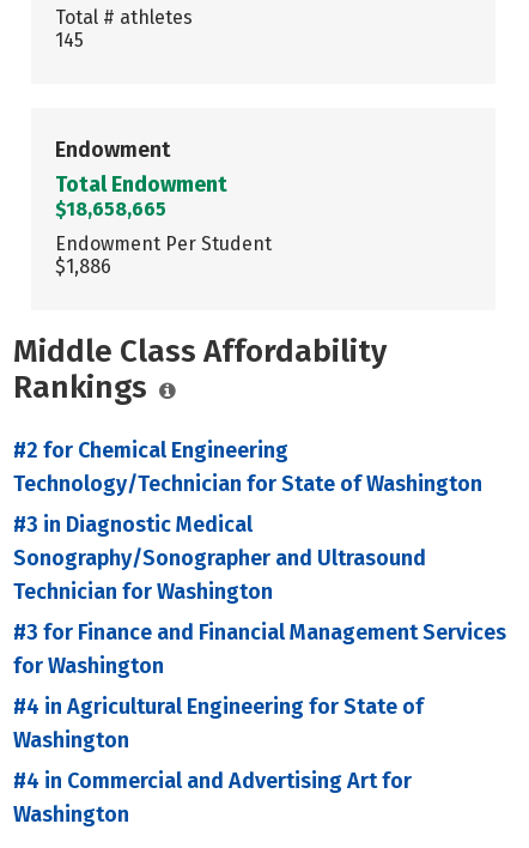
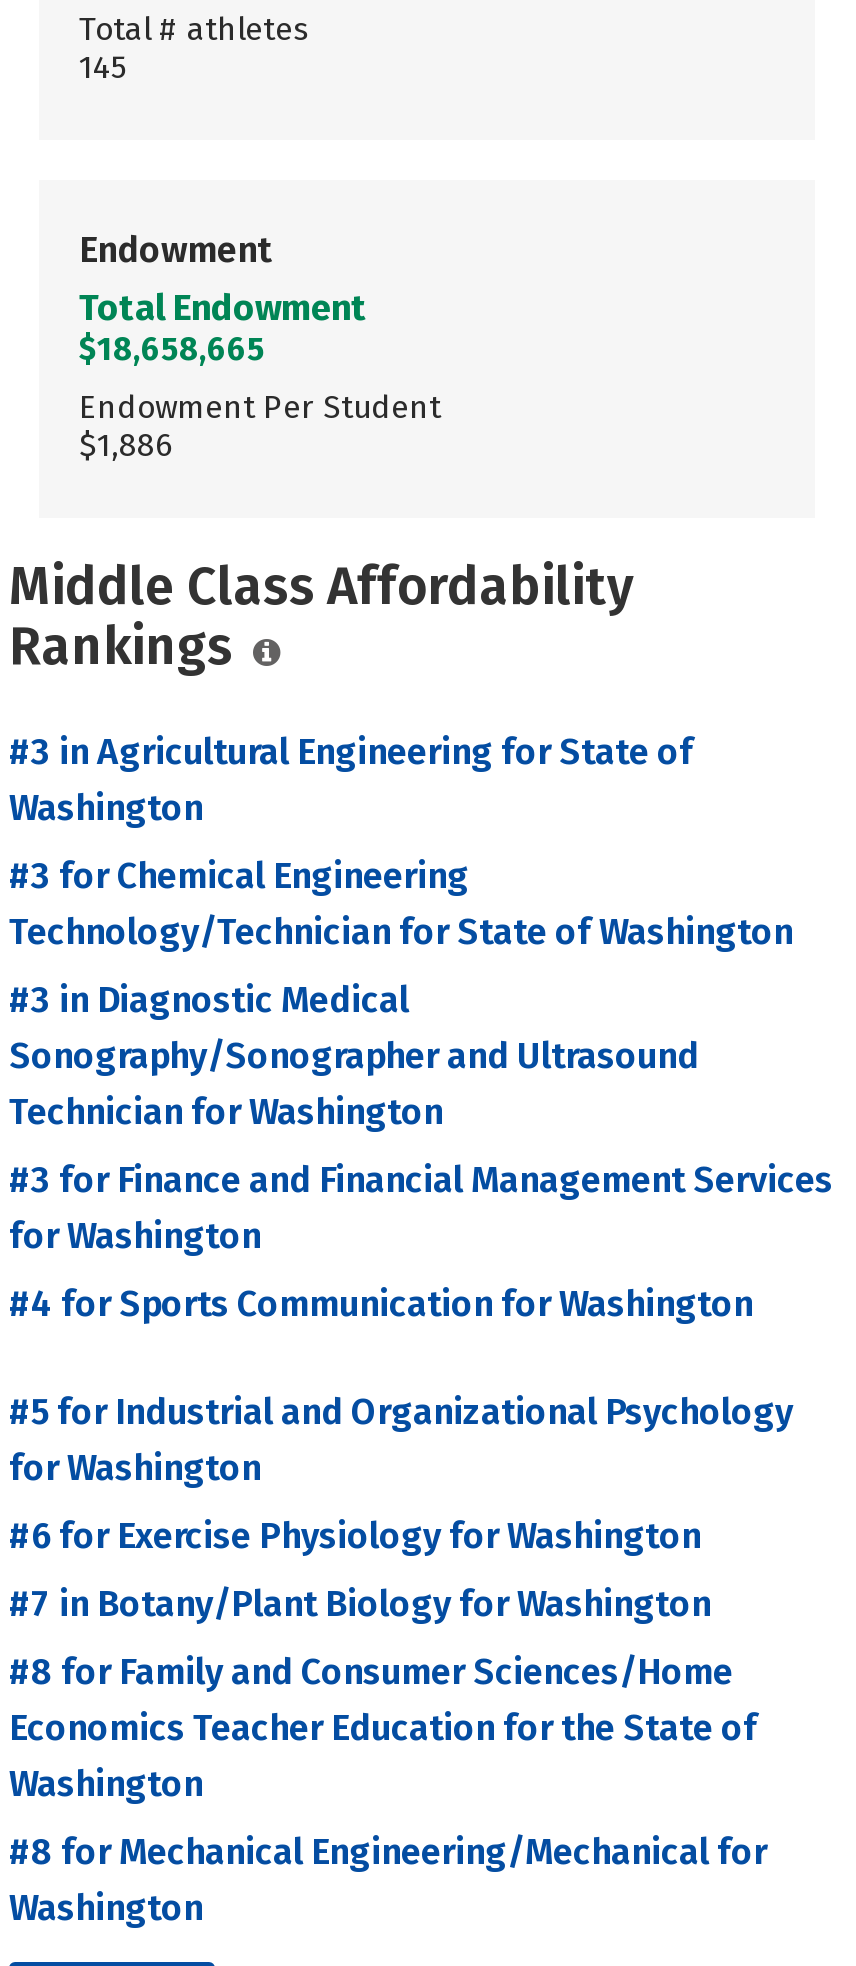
[13,437,288,464] #2 for Chemical Engineering -> [9,730,693,898] #3 in Agricultural Engineering for State of | Washington | #3 for Chemical Engineering
[13,693,424,720] #4 in Agricultural Engineering for State of -> [9,1282,793,1750] #4 for Sports Communication for Washington | #5 for Industrial and Organizational Psychology | for Washington | #6 for Exercise Physiology for Washington | #7 in Botany/Plant Biology for Washington | #8 for Family and Consumer Sciences/Home | Economics Teacher Education for the State of
[13,768,412,794] #4 in Commercial and Advertising Art for -> [9,1830,767,1874] #8 for Mechanical Engineering/Mechanical for

